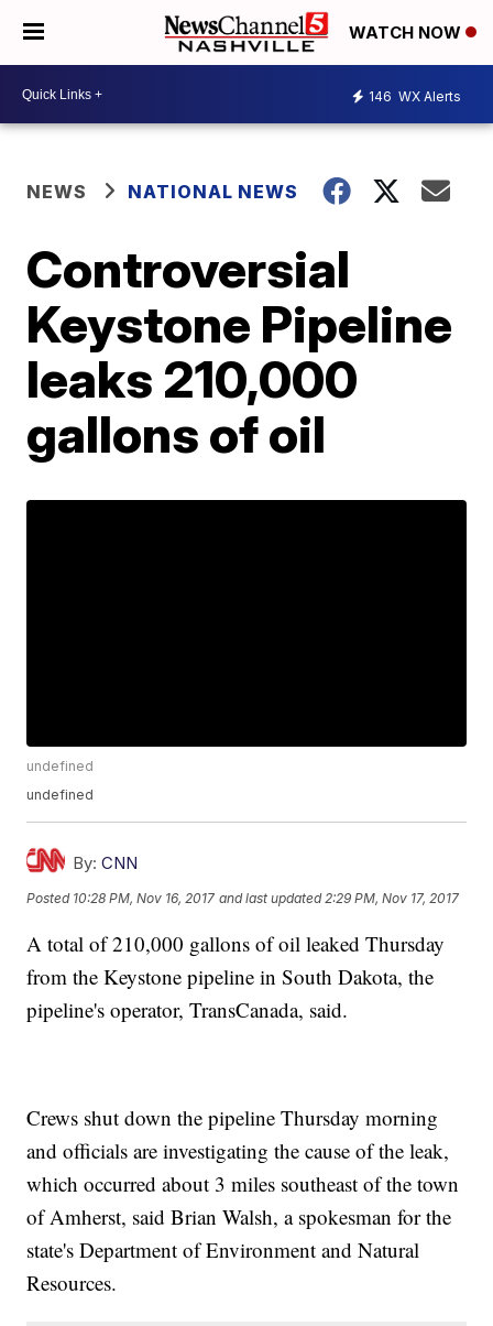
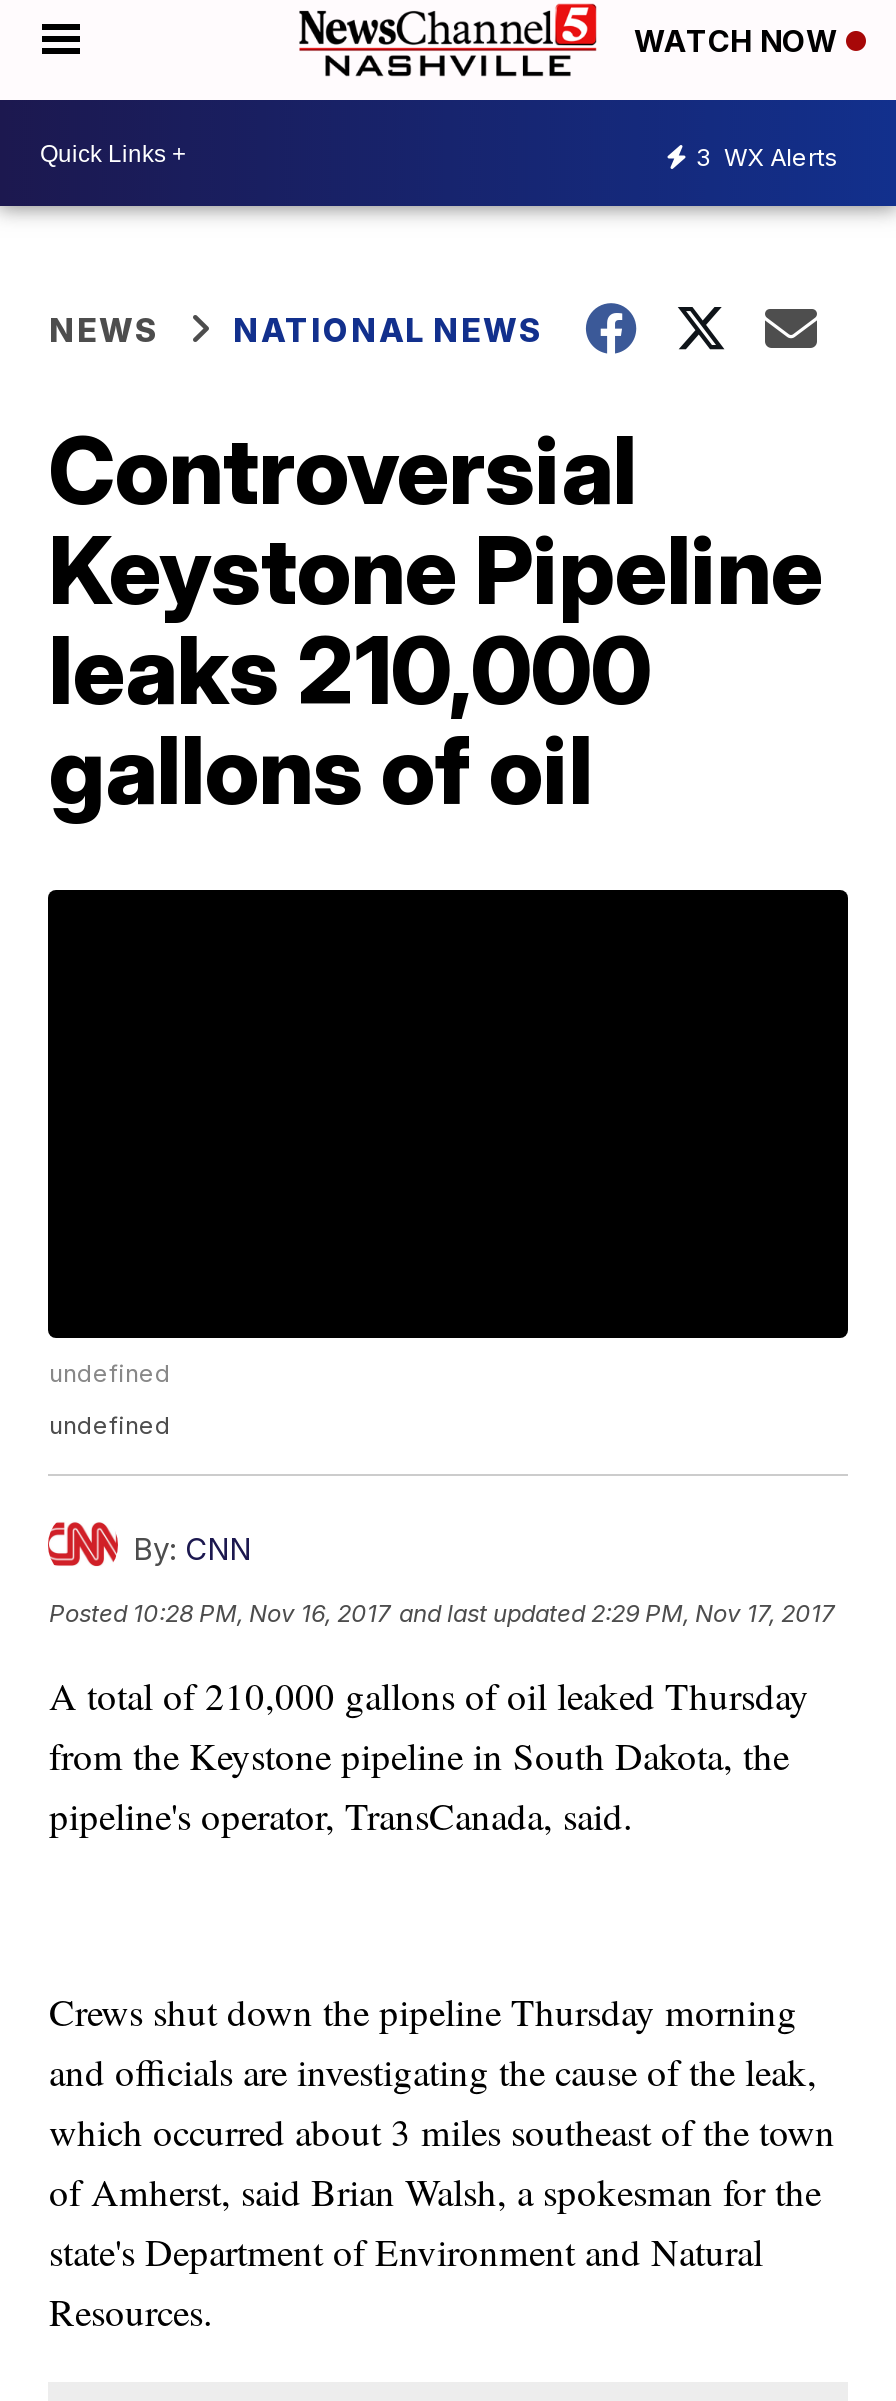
[369,88,461,104] 146 WX Alerts -> [696,141,838,171] 3 WX Alerts

